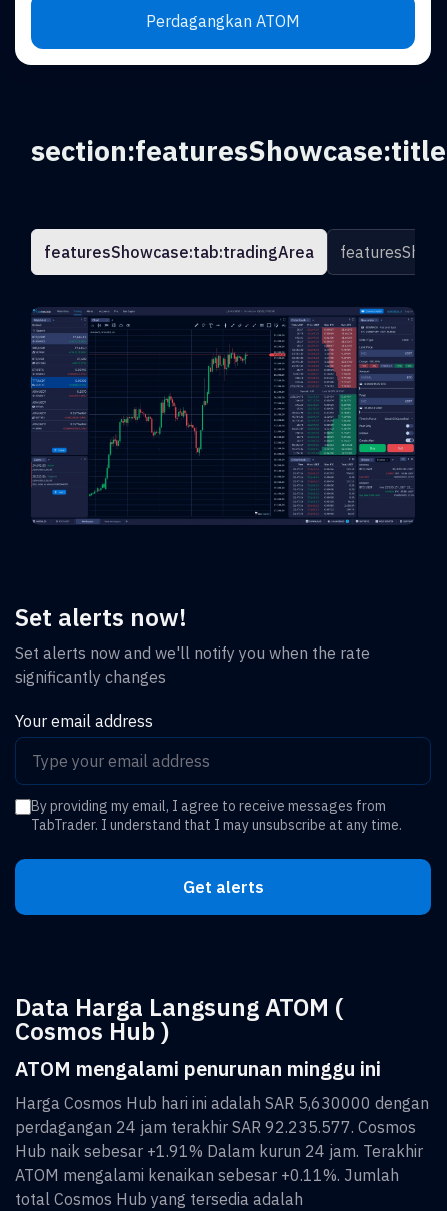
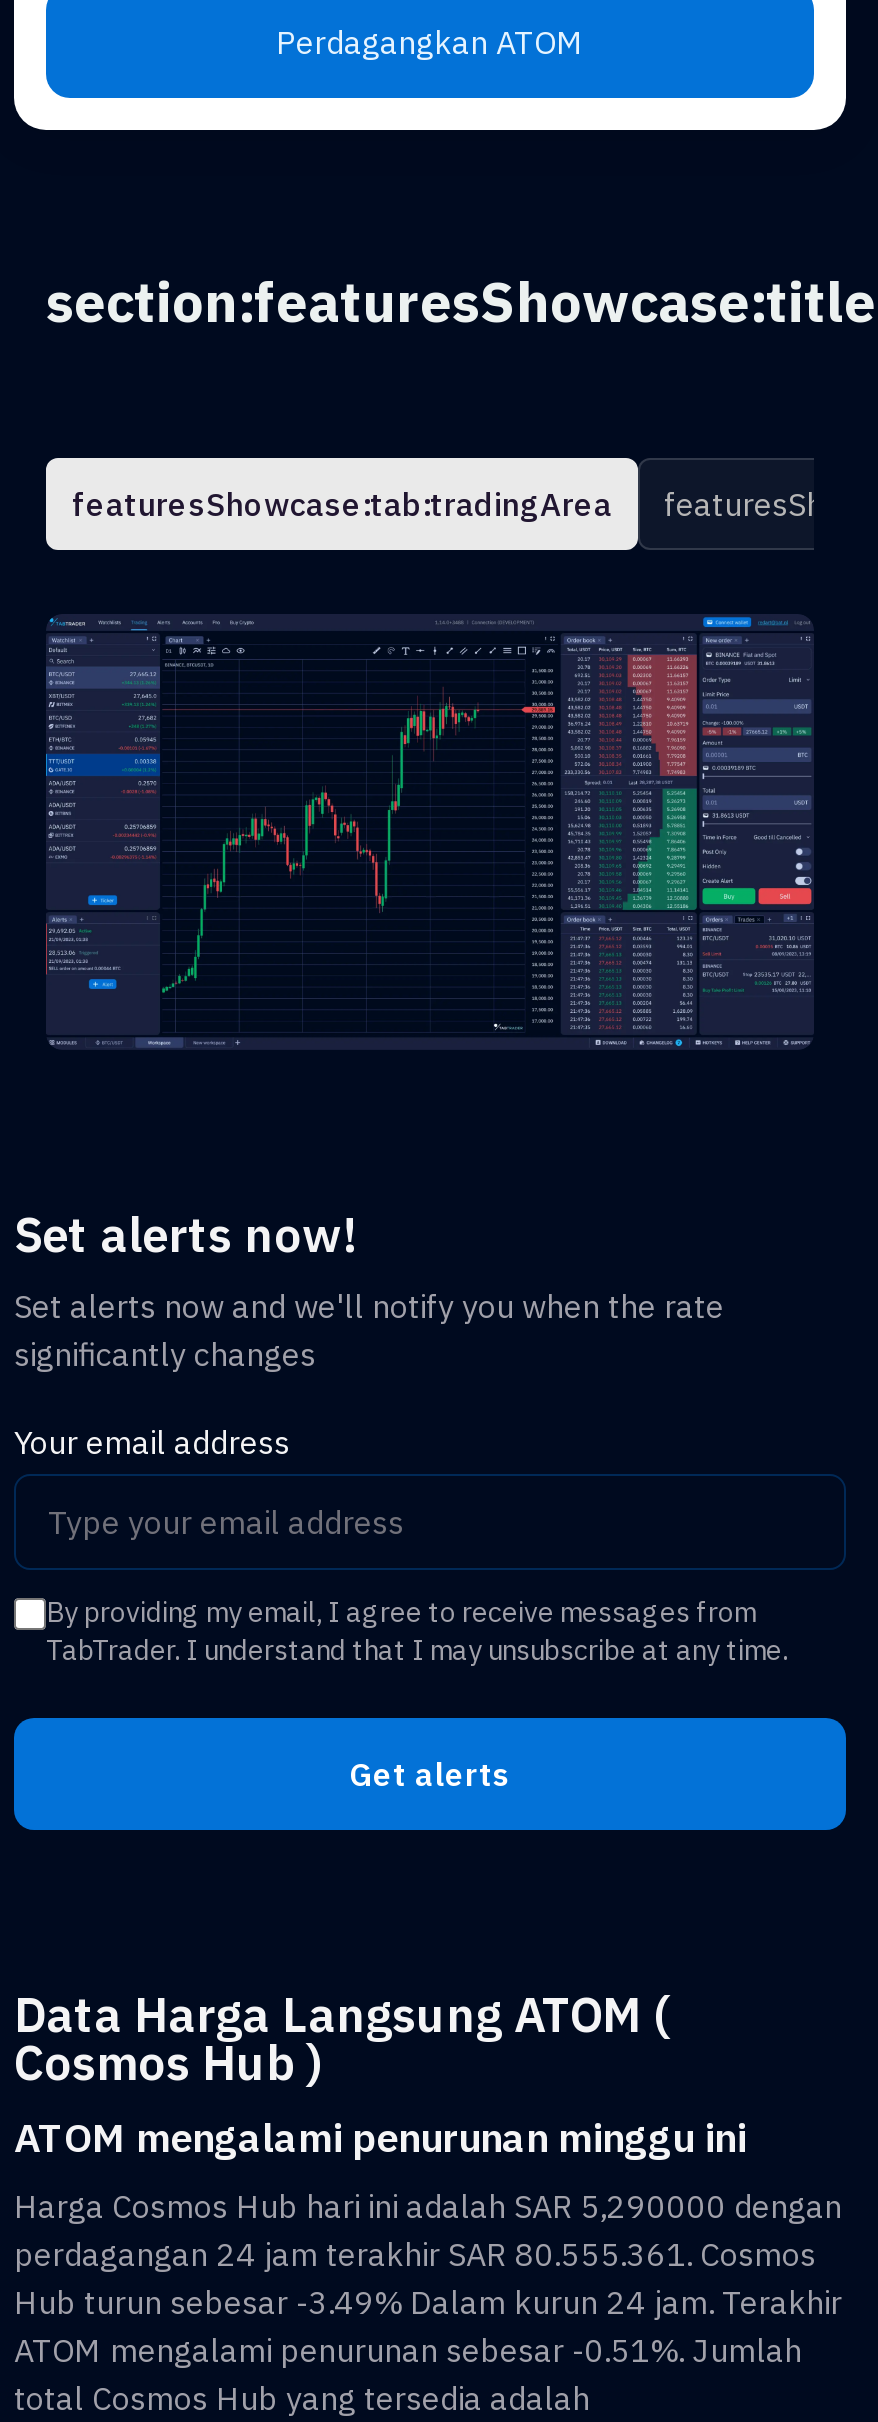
[15,1092,429,1112] Harga Cosmos Hub hari ini adalah SAR 5,630000 dengan -> [14,2185,842,2225] Harga Cosmos Hub hari ini adalah SAR 5,290000 dengan
[15,1116,416,1136] perdagangan 24 jam terakhir SAR 92.235.577. Cosmos -> [14,2233,816,2273] perdagangan 24 jam terakhir SAR 80.555.361. Cosmos
[15,1140,423,1160] Hub naik sebesar +1.91% Dalam kurun 24 jam. Terakhir -> [14,2281,842,2321] Hub turun sebesar -3.49% Dalam kurun 24 jam. Terakhir
[15,1164,399,1184] ATOM mengalami kenaikan sebesar +0.11%. Jumlah -> [14,2329,802,2369] ATOM mengalami penurunan sebesar -0.51%. Jumlah

